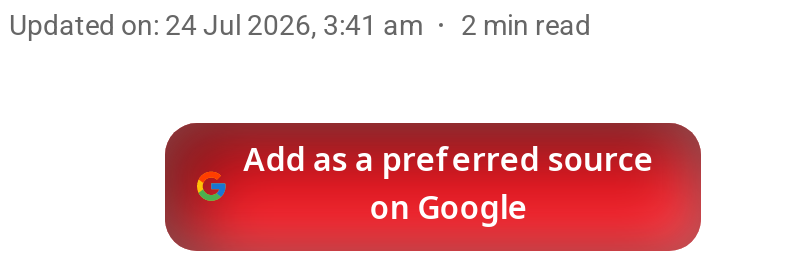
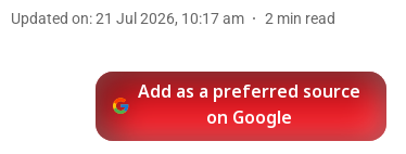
[9,10,423,42] Updated on: 24 Jul 2026, 3:41 am -> [11,10,244,28] Updated on: 21 Jul 2026, 10:17 am

